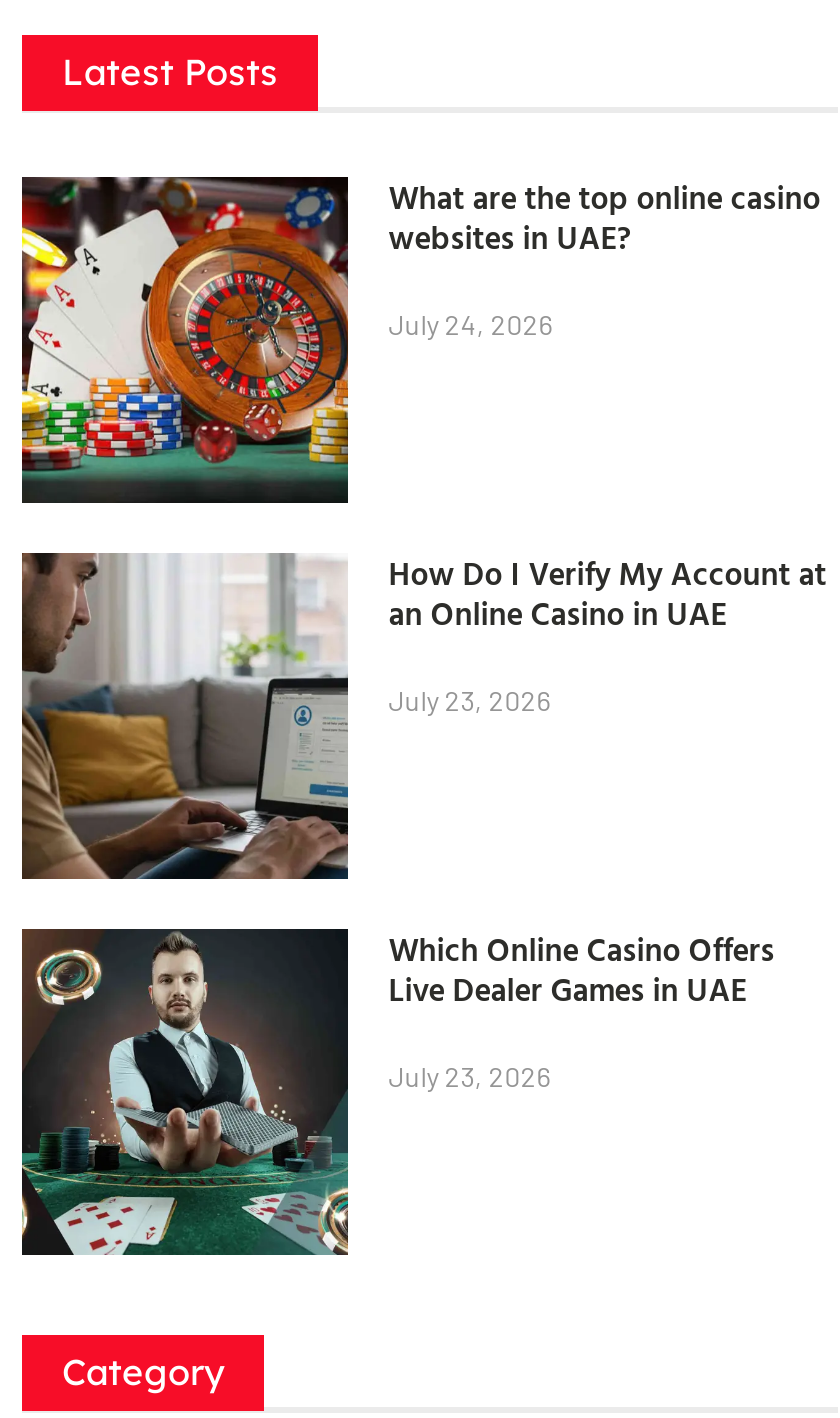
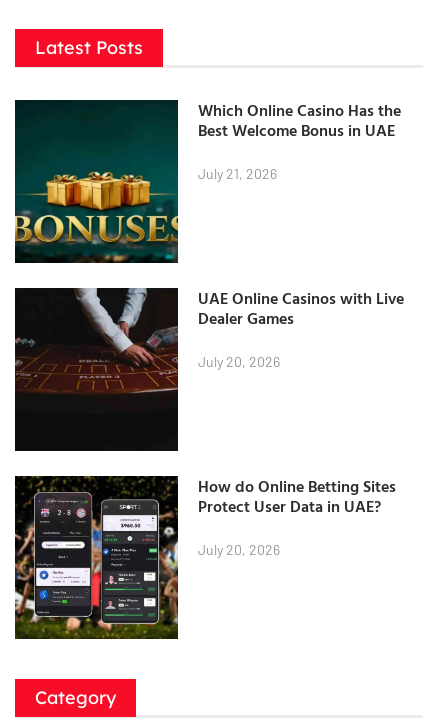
[20,172,820,501] [image] | What are the top online casino | websites in UAE? -> [14,97,401,262] [image] | Which Online Casino Has the | Best Welcome Bonus in UAE
[388,306,552,340] July 24, 2026 -> [198,164,277,181] July 21, 2026
[20,548,826,881] [image] | How Do I Verify My Account at | an Online Casino in UAE -> [14,286,404,452] [image] | UAE Online Casinos with Live | Dealer Games
[388,682,550,716] July 23, 2026 -> [198,353,280,370] July 20, 2026
[20,925,774,1257] [image] | Which Online Casino Offers | Live Dealer Games in UAE -> [14,474,396,640] [image] | How do Online Betting Sites | Protect User Data in UAE?
[388,1059,550,1093] July 23, 2026 -> [198,541,280,558] July 20, 2026

